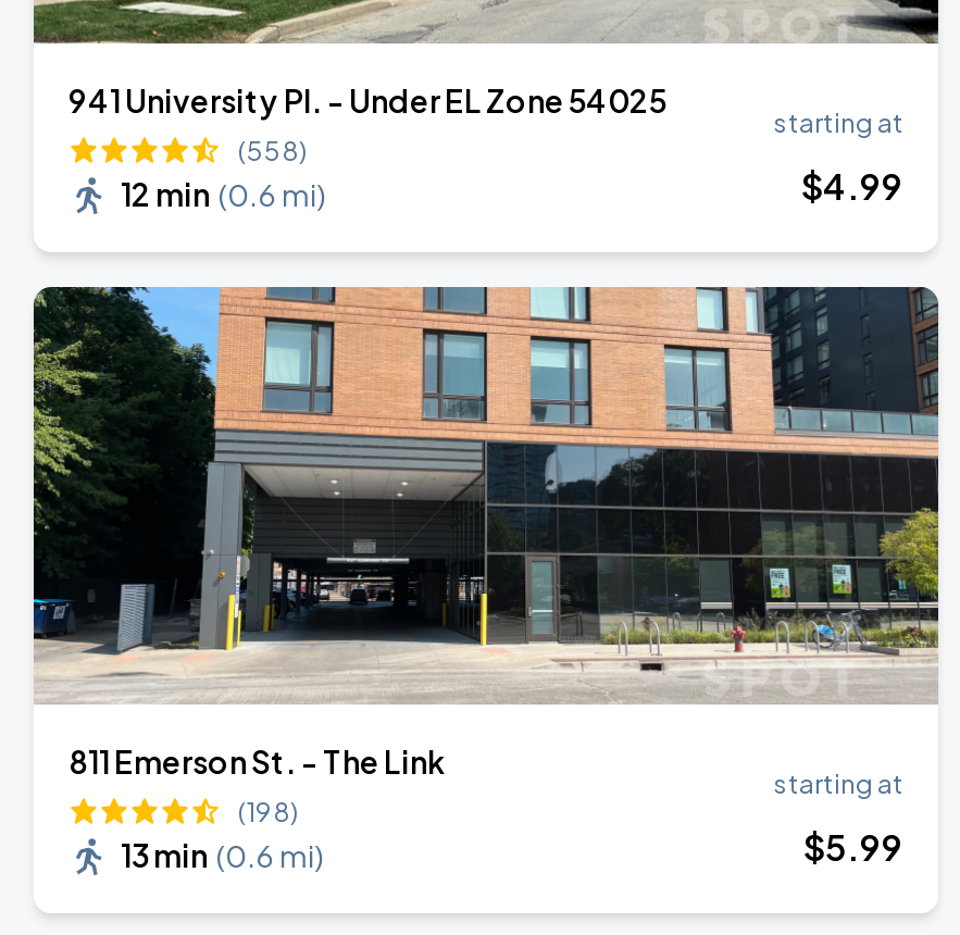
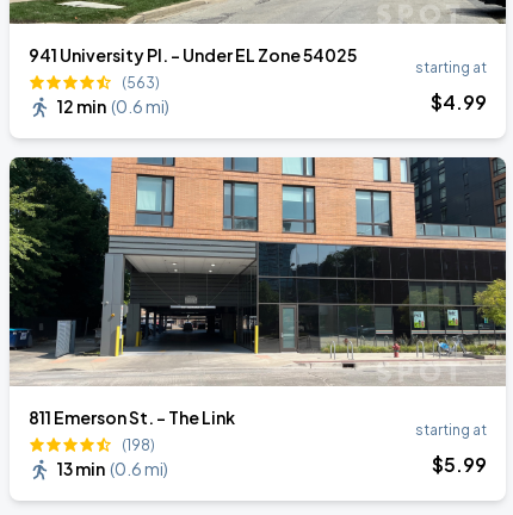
[238,135,308,167] (558) -> [122,74,160,92] (563)

